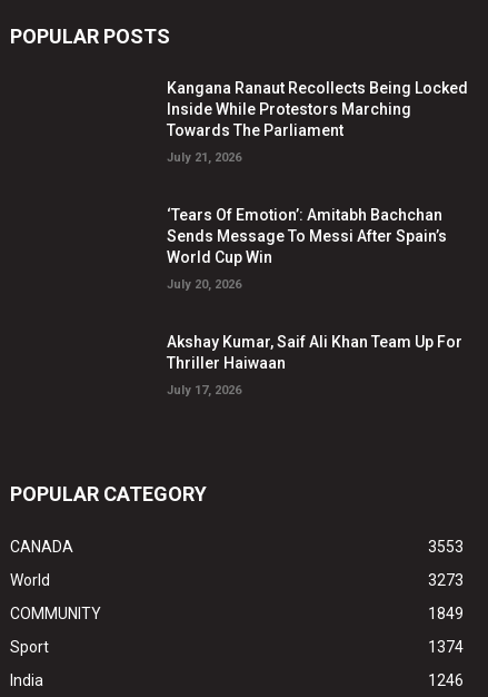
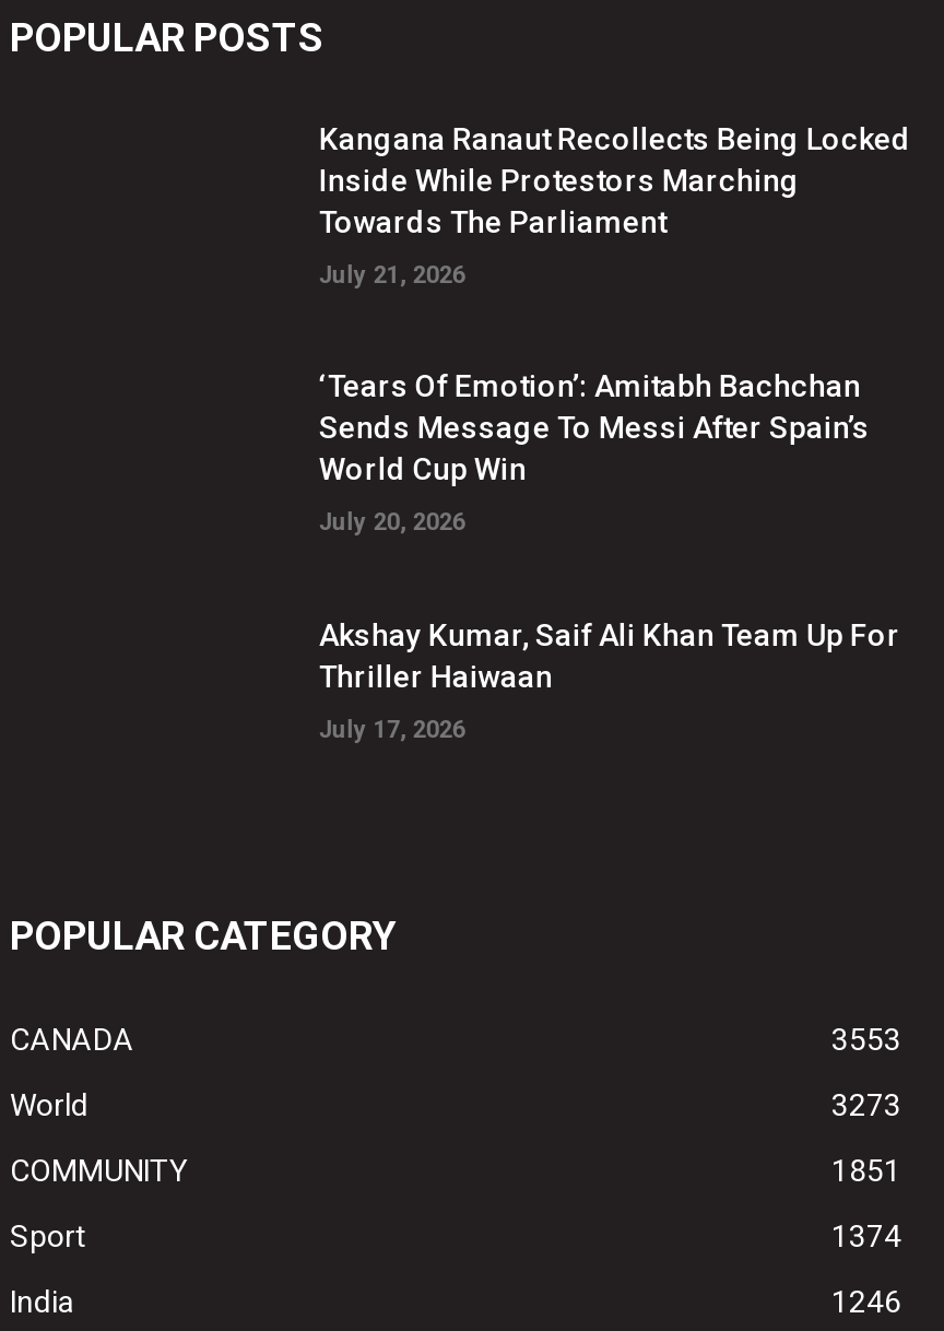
[428,605,464,623] 1849 -> [831,1152,901,1187] 1851

